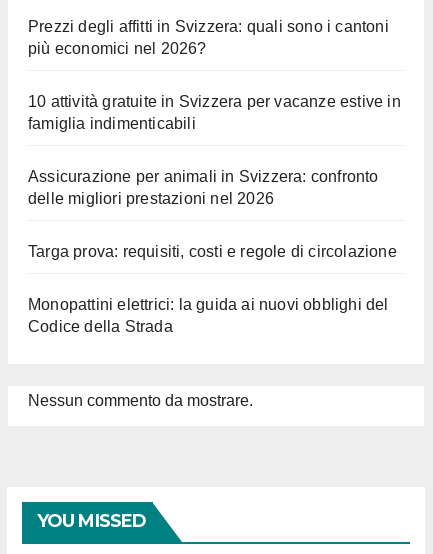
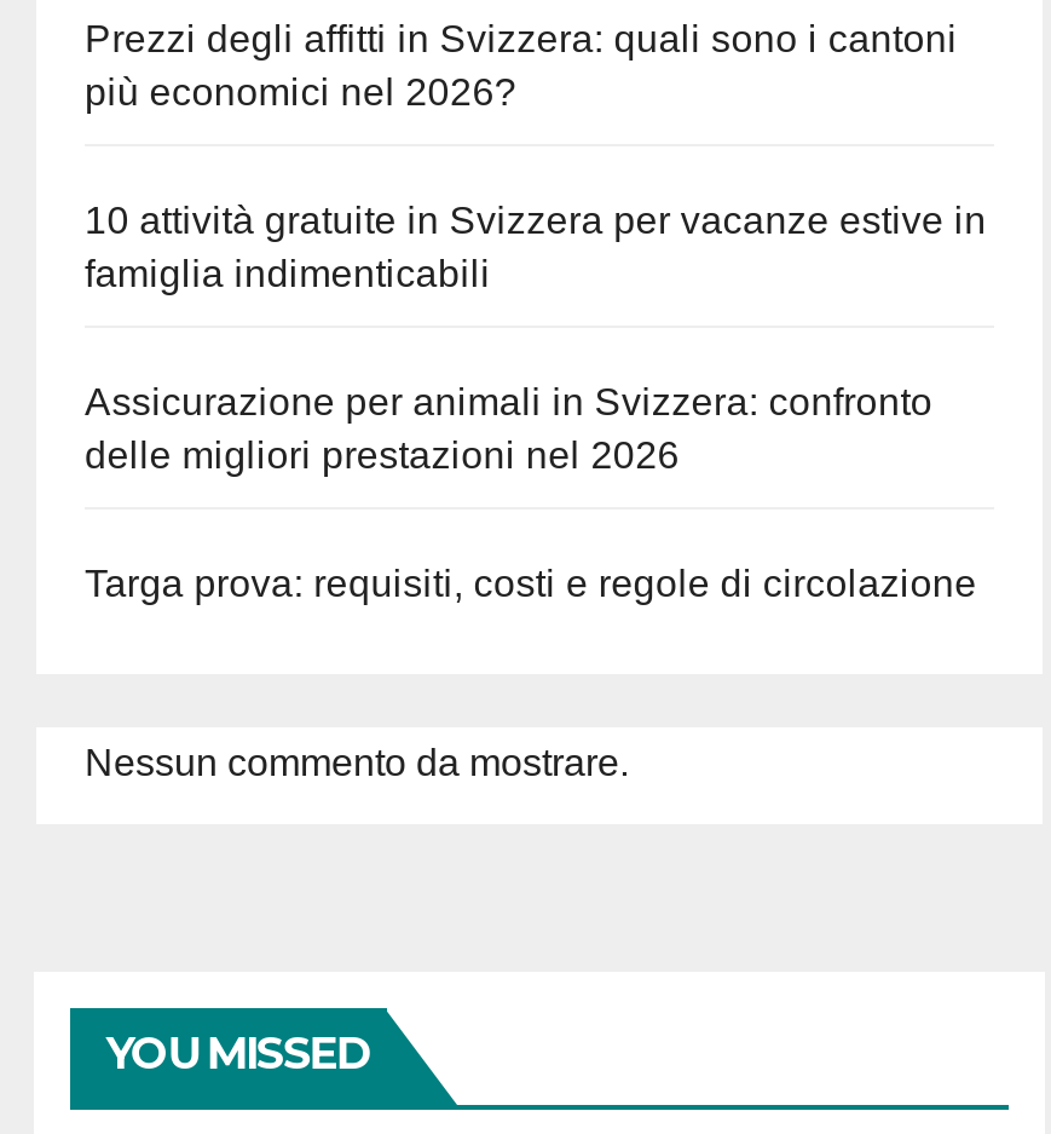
[28,296,389,335] Monopattini elettrici: la guida ai nuovi obblighi del | Codice della Strada -> none

